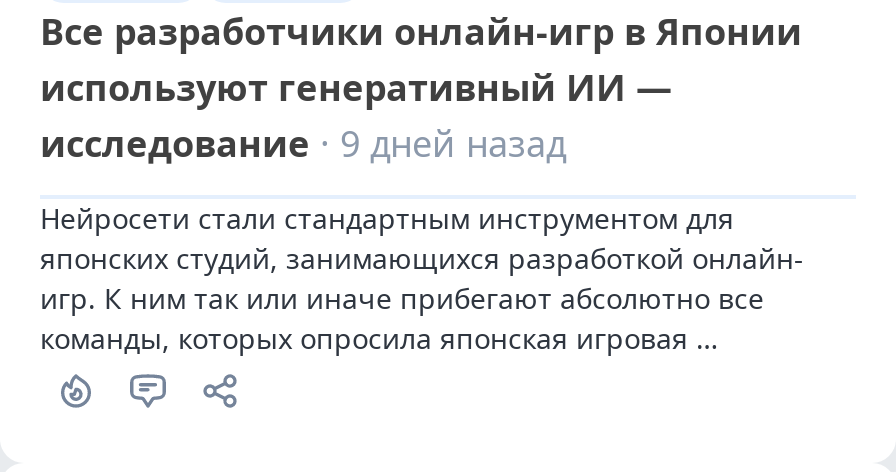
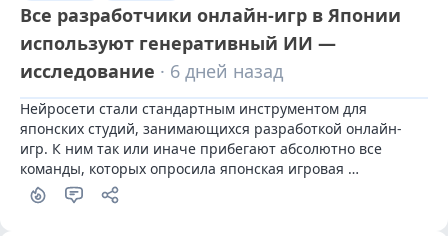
[40,119,566,167] исследование · 9 дней назад -> [20,59,283,83] исследование · 6 дней назад

